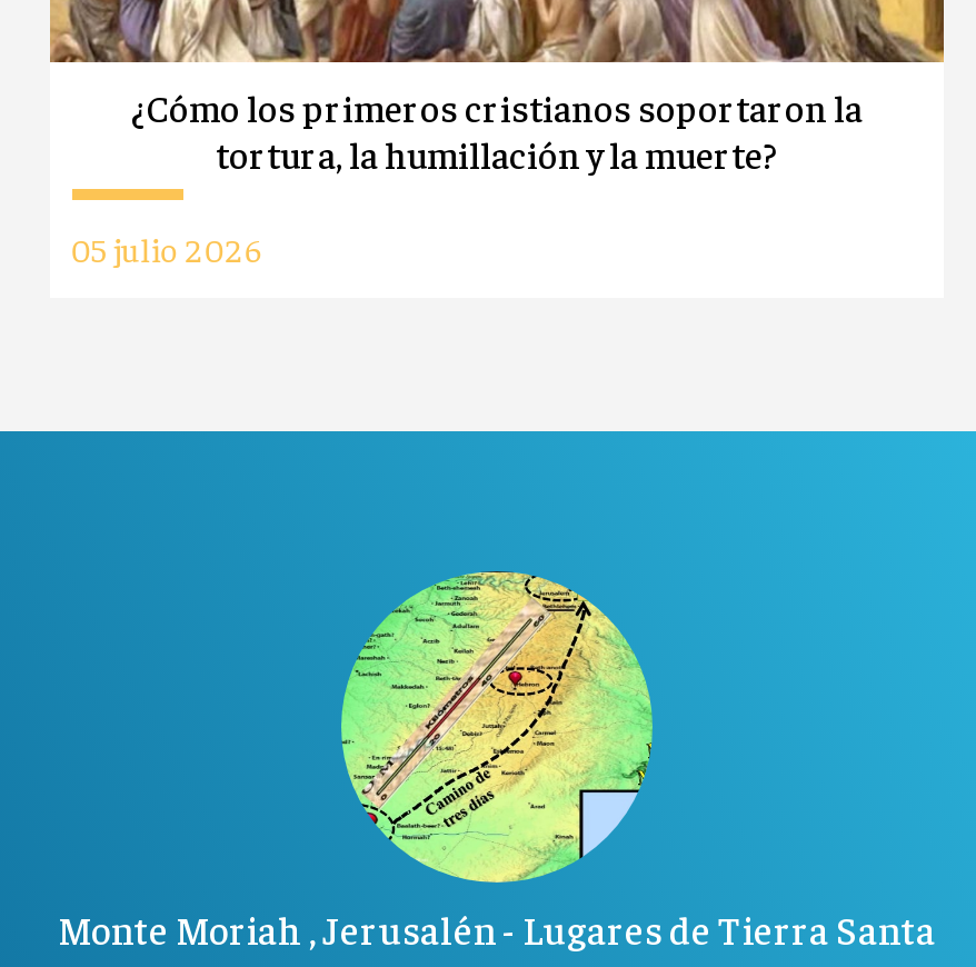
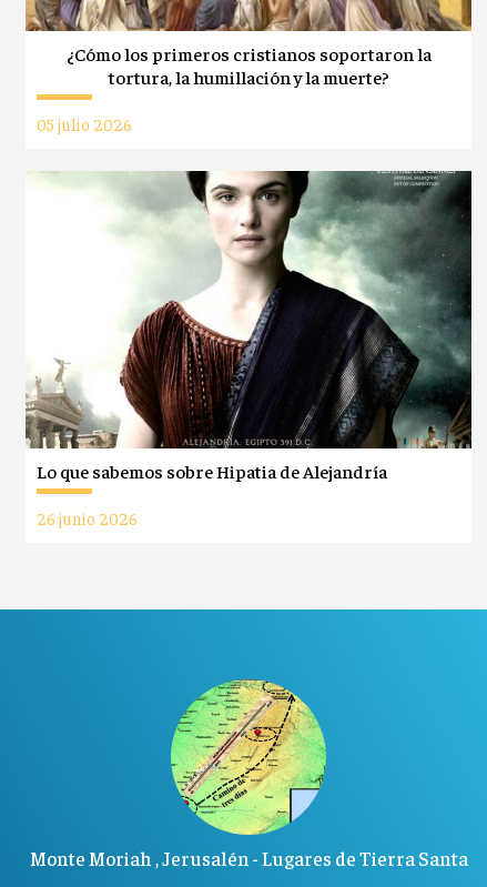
none -> [24,170,473,529] [image] | Lo que sabemos sobre Hipatia de Alejandría | 26 junio 2026

